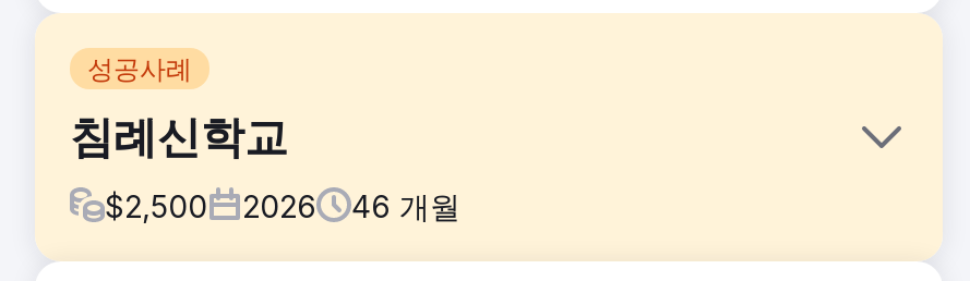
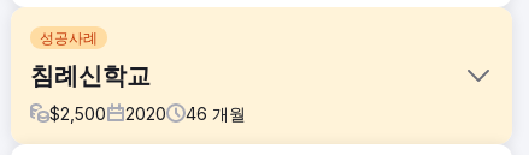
[105,186,460,223] $2,500 2026 46 개월 -> [49,103,246,123] $2,500 2020 46 개월

